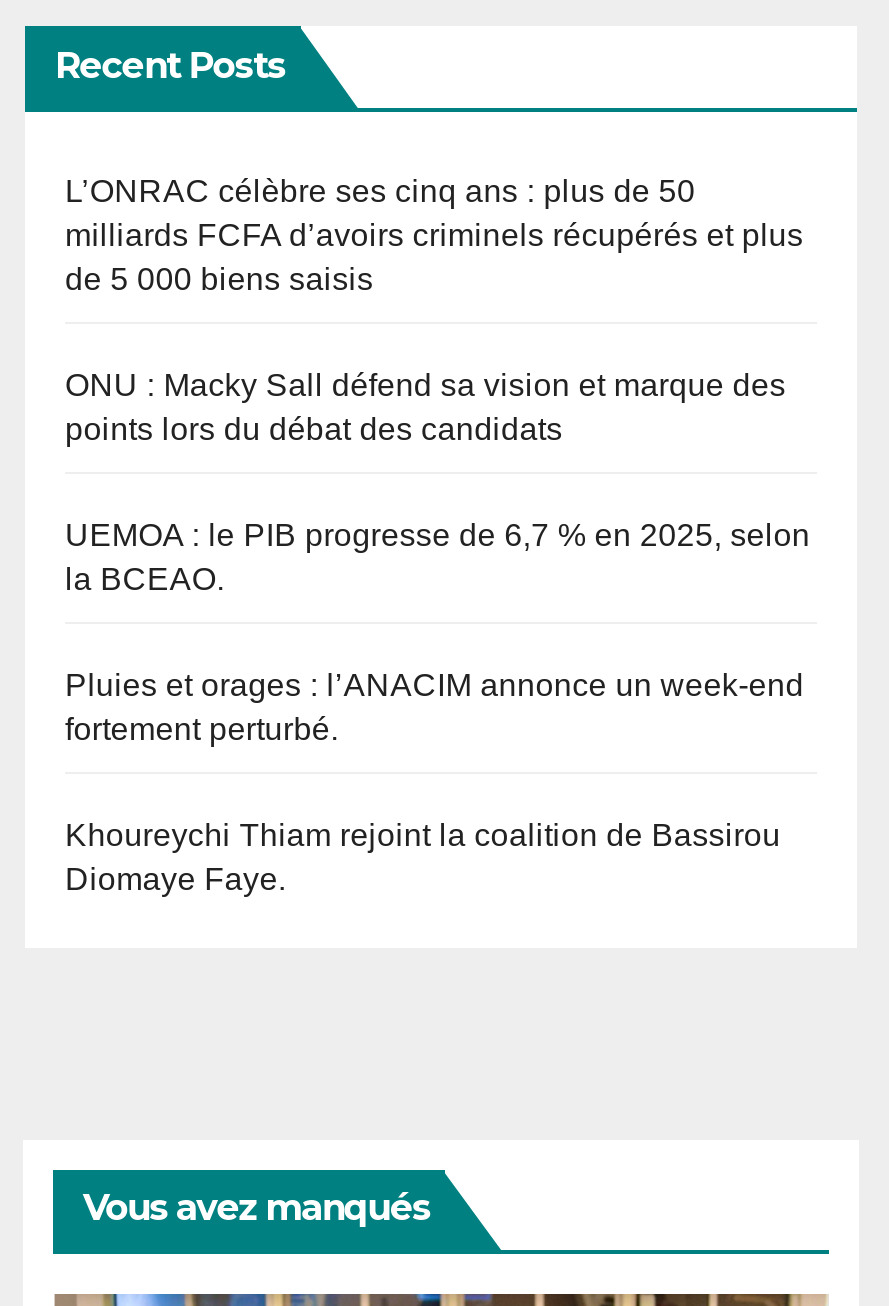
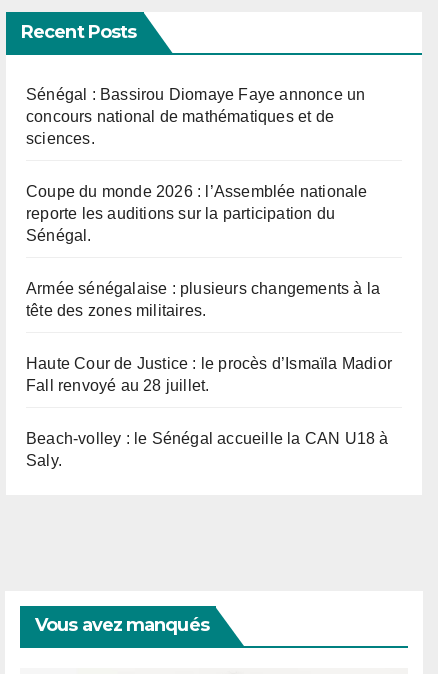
[65,174,803,296] L’ONRAC célèbre ses cinq ans : plus de 50 | milliards FCFA d’avoirs criminels récupérés et plus | de 5 000 biens saisis -> [26,86,365,147] Sénégal : Bassirou Diomaye Faye annonce un | concours national de mathématiques et de | sciences.
[65,368,786,446] ONU : Macky Sall défend sa vision et marque des | points lors du débat des candidats -> [26,183,368,244] Coupe du monde 2026 : l’Assemblée nationale | reporte les auditions sur la participation du | Sénégal.
[65,518,810,596] UEMOA : le PIB progresse de 6,7 % en 2025, selon | la BCEAO. -> [26,280,380,319] Armée sénégalaise : plusieurs changements à la | tête des zones militaires.
[65,668,804,746] Pluies et orages : l’ANACIM annonce un week-end | fortement perturbé. -> [26,355,392,394] Haute Cour de Justice : le procès d’Ismaïla Madior | Fall renvoyé au 28 juillet.
[65,818,781,896] Khoureychi Thiam rejoint la coalition de Bassirou | Diomaye Faye. -> [26,430,389,469] Beach-volley : le Sénégal accueille la CAN U18 à | Saly.

